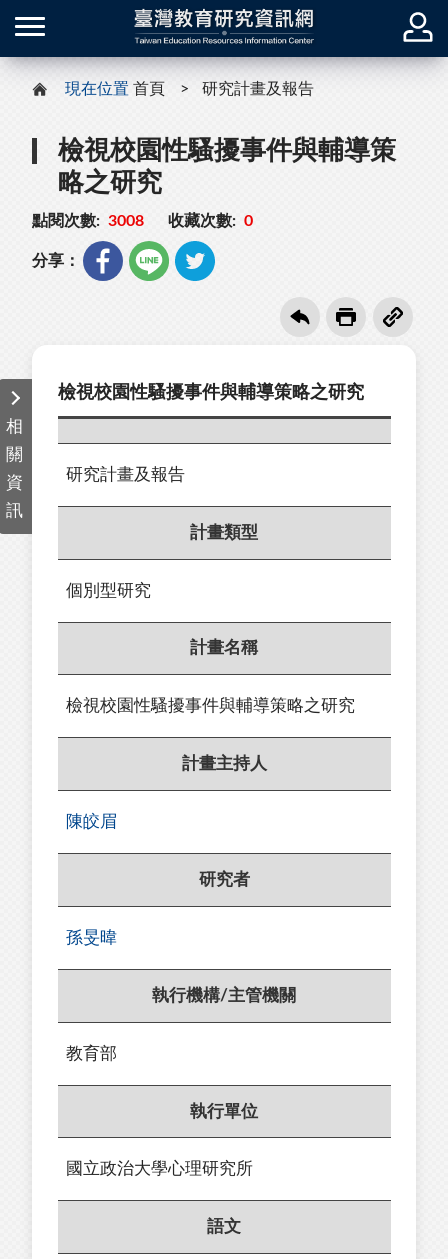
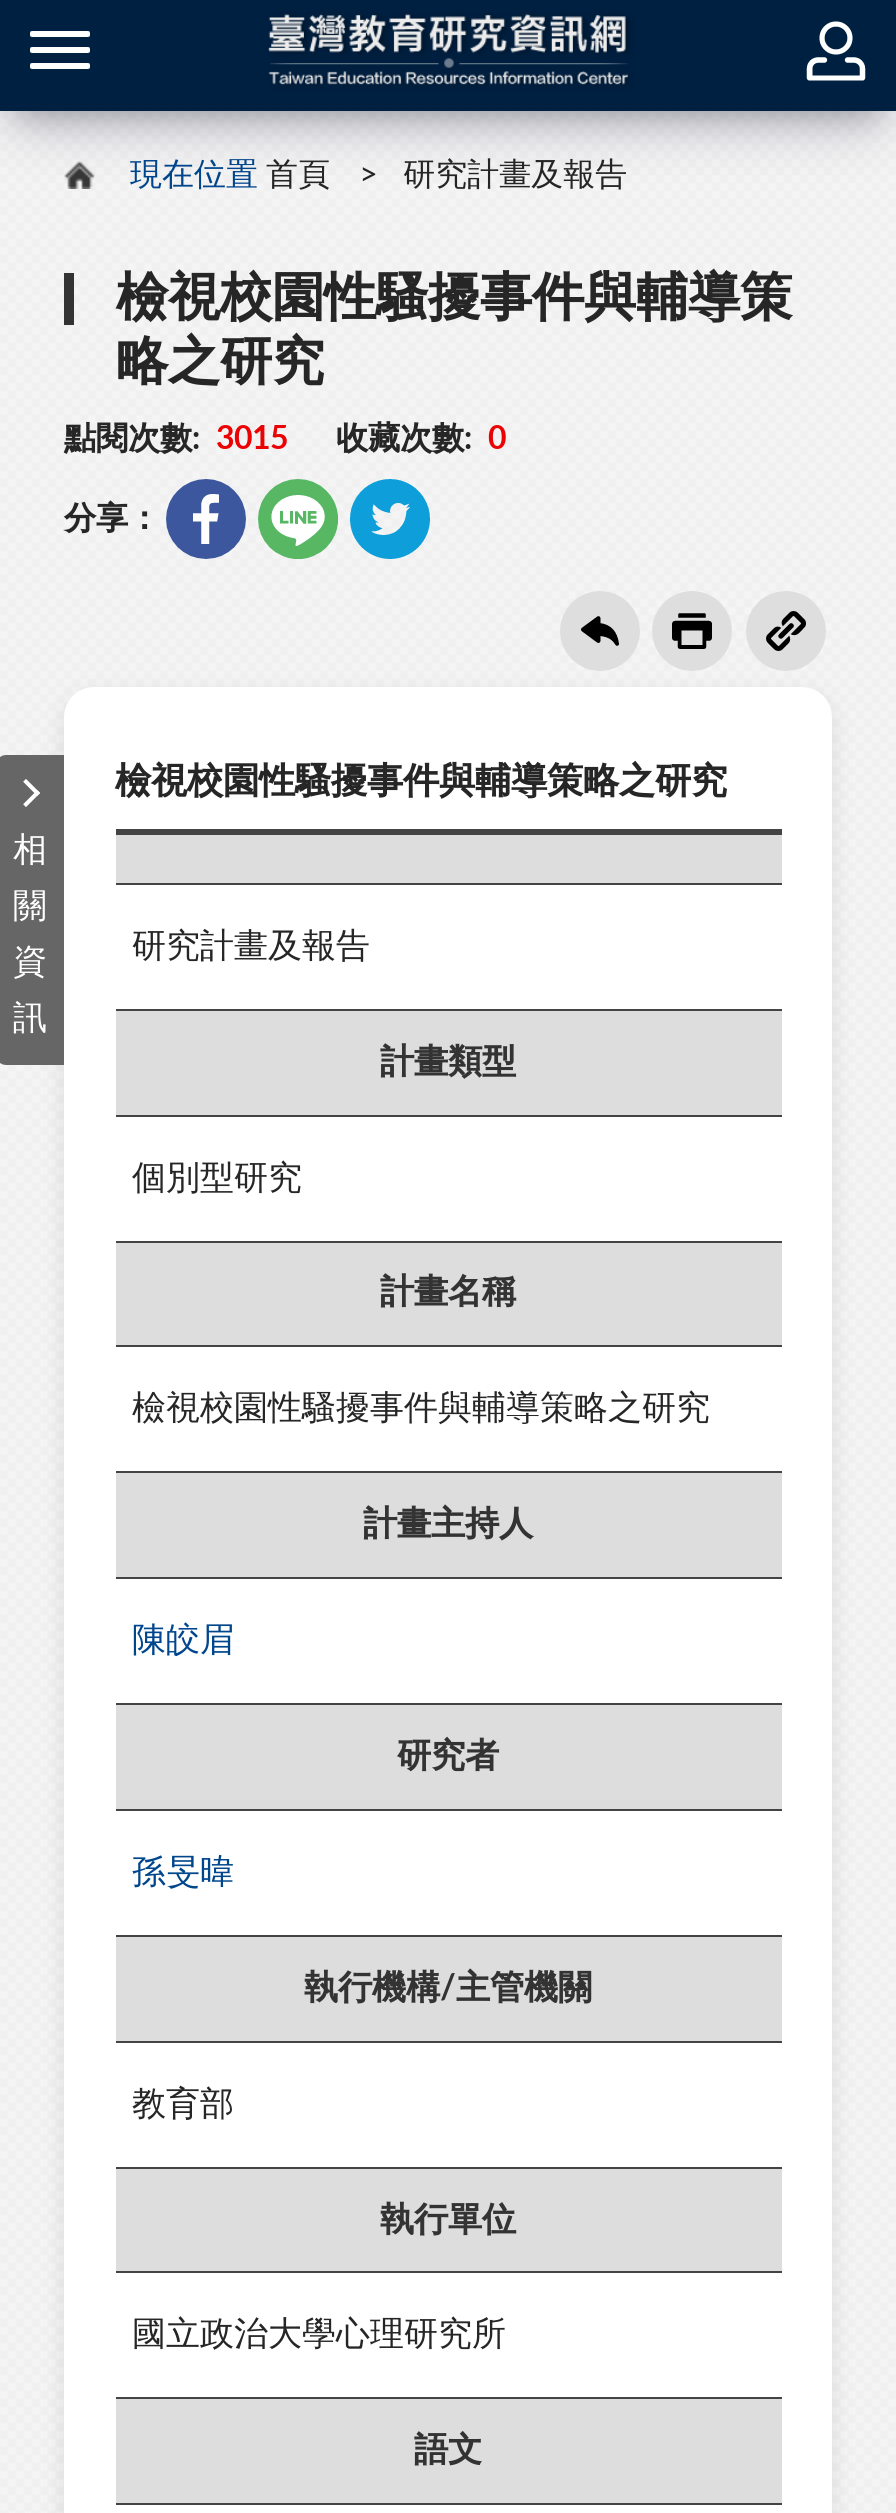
[32,213,253,229] 點閱次數: 3008 收藏次數: 0 -> [64,423,506,455] 點閱次數: 3015 收藏次數: 0

